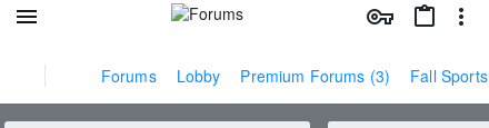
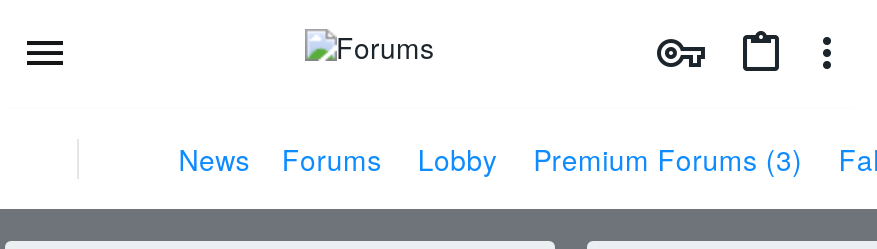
none -> [179,138,250,178] News

